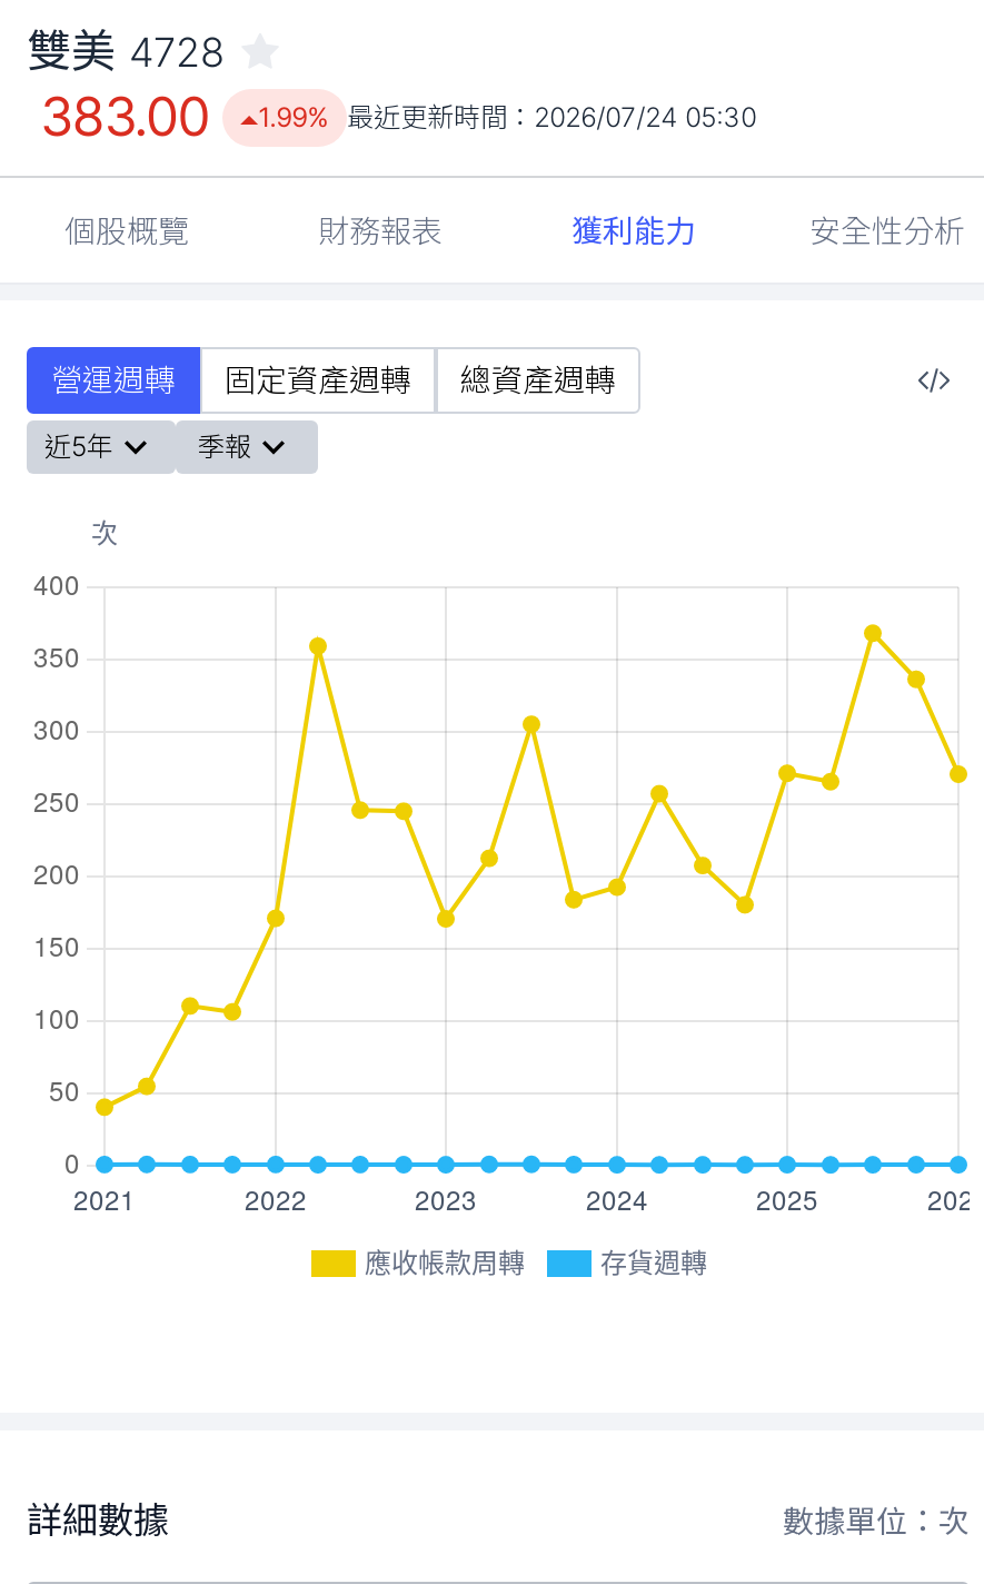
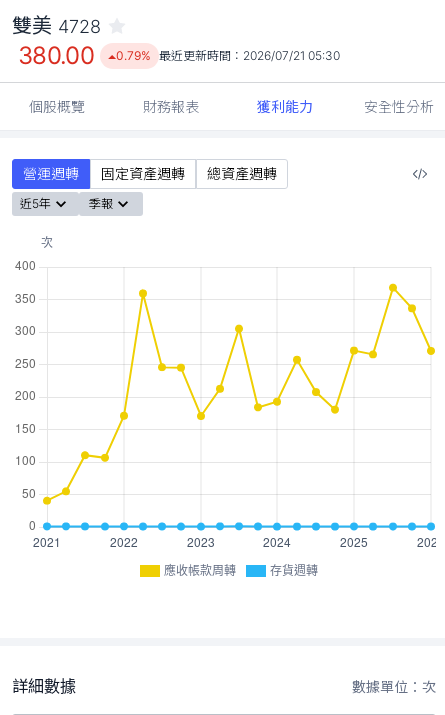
[40,85,209,149] 383.00 -> [18,41,94,70] 380.00
[258,100,757,133] 1.99% 最近更新時間：2026/07/24 05:30 -> [116,48,340,63] 0.79% 最近更新時間：2026/07/21 05:30

